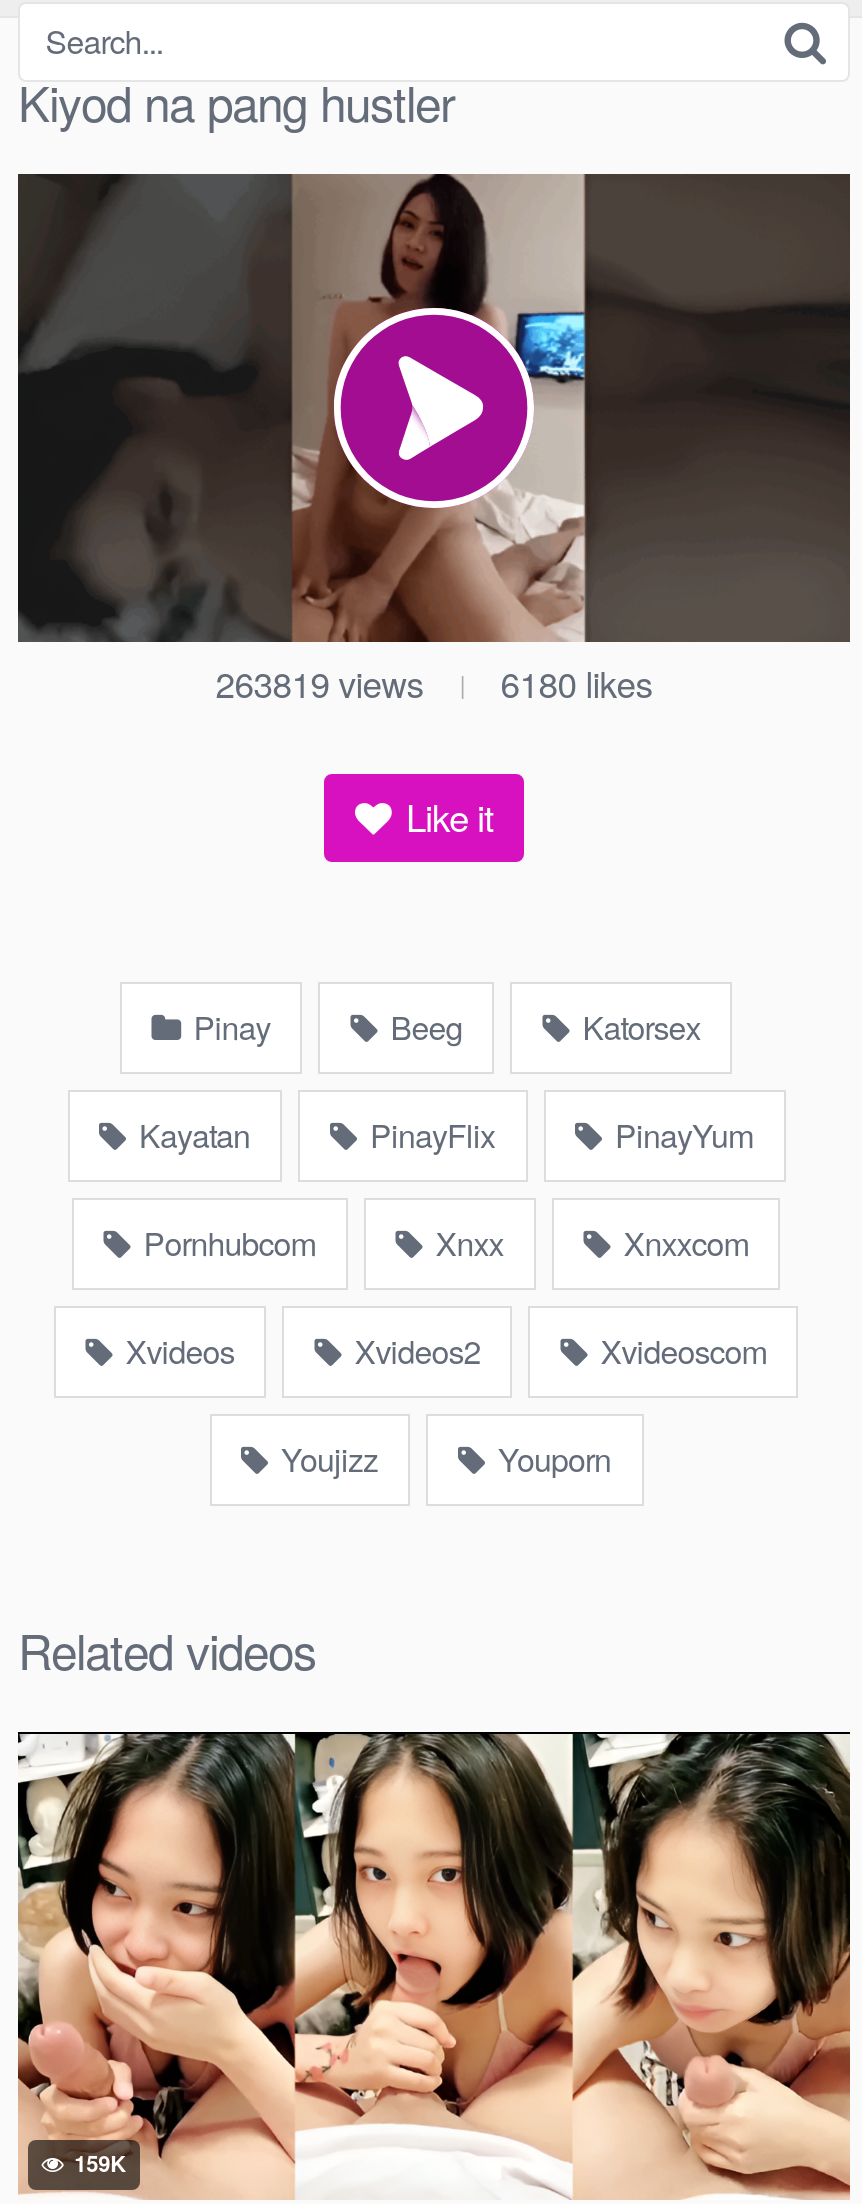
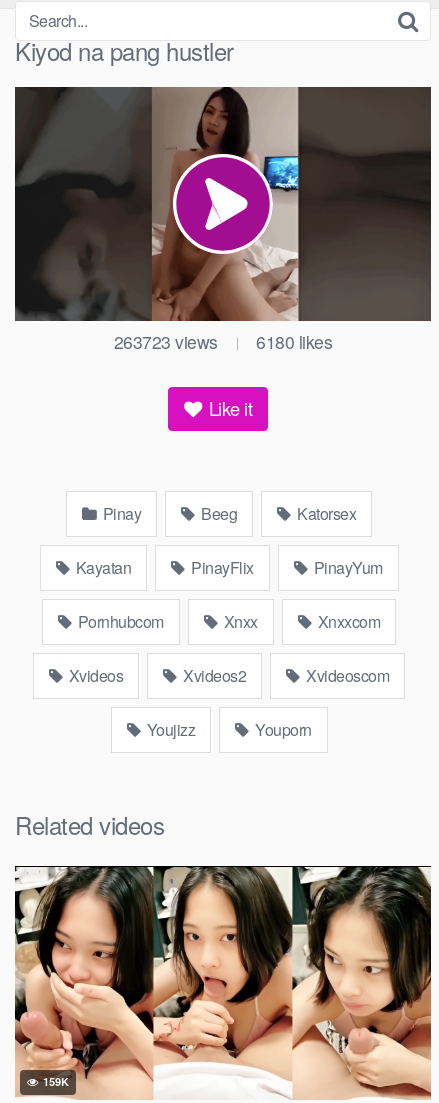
[216,658,424,708] 263819 views -> [114,329,218,354] 263723 views

